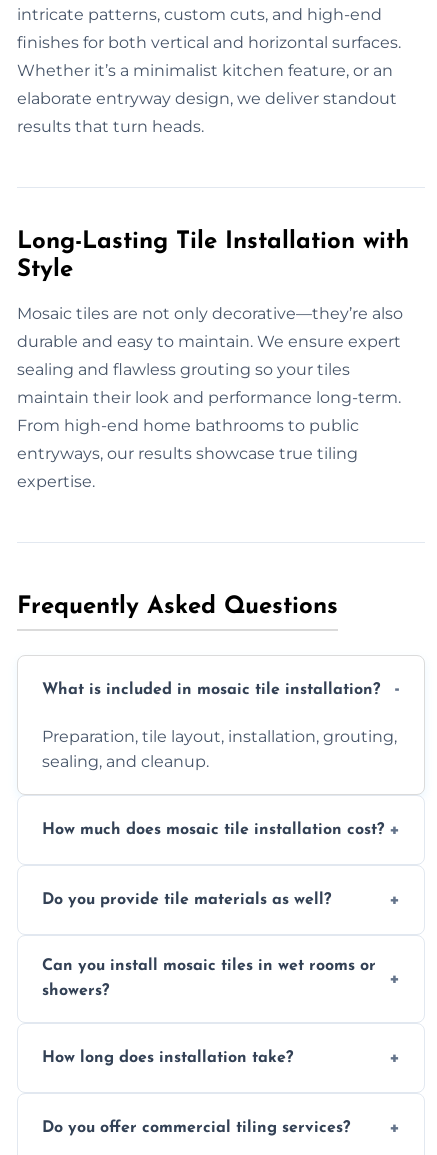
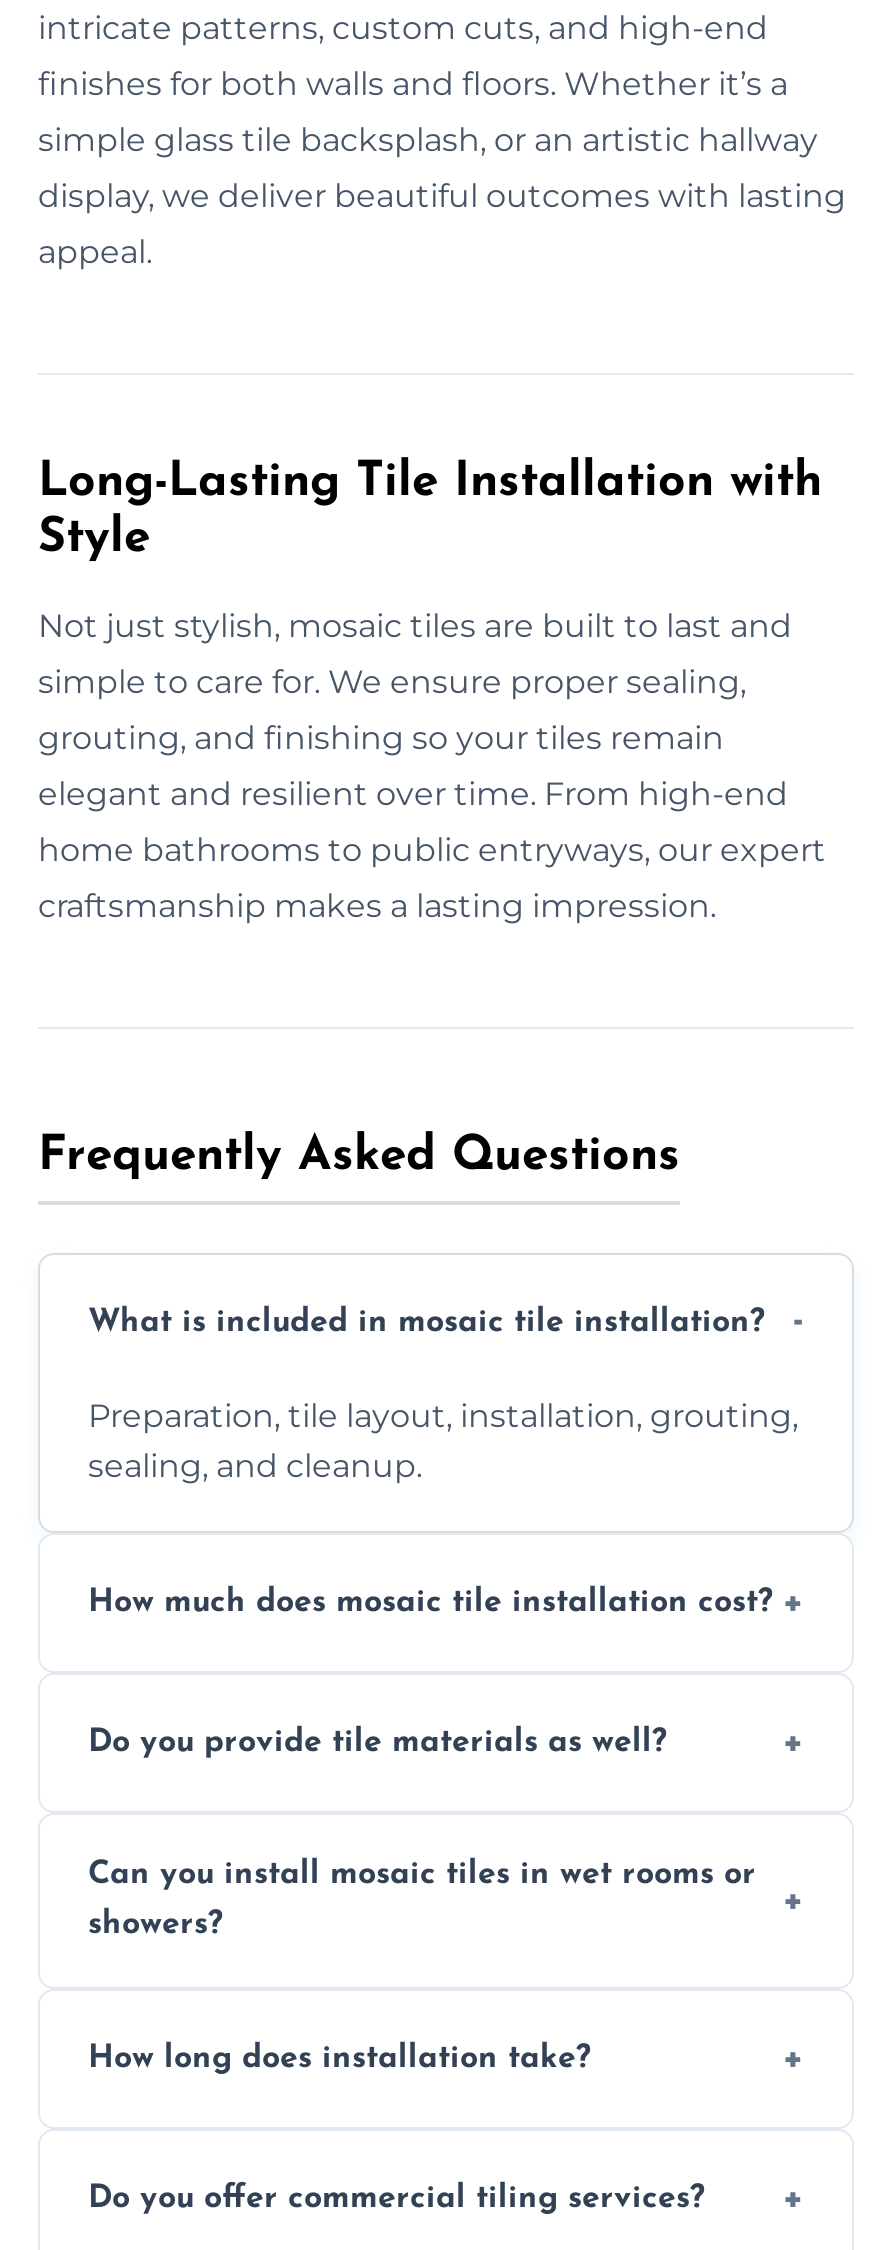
[17,33,401,52] finishes for both vertical and horizontal surfaces. -> [38,66,788,104] finishes for both walls and floors. Whether it’s a
[17,61,393,80] Whether it’s a minimalist kitchen feature, or an -> [38,122,818,160] simple glass tile backsplash, or an artistic hallway
[17,89,397,108] elaborate entryway design, we deliver standout -> [38,178,846,216] display, we deliver beautiful outcomes with lasting
[17,117,204,136] results that turn heads. -> [38,234,152,272] appeal.
[17,304,403,491] Mosaic tiles are not only decorative—they’re also | durable and easy to maintain. We ensure expert | sealing and flawless grouting so your tiles | maintain their look and performance long-term. | From high-end home bathrooms to public | entryways, our results showcase true tiling | expertise. -> [38,608,826,926] Not just stylish, mosaic tiles are built to last and | simple to care for. We ensure proper sealing, | grouting, and finishing so your tiles remain | elegant and resilient over time. From high-end | home bathrooms to public entryways, our expert | craftsmanship makes a lasting impression.

